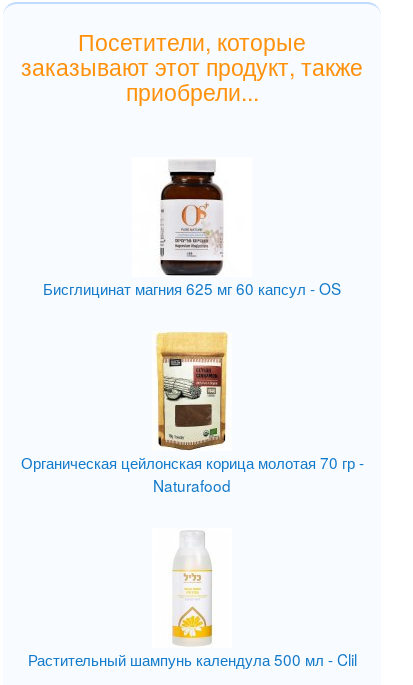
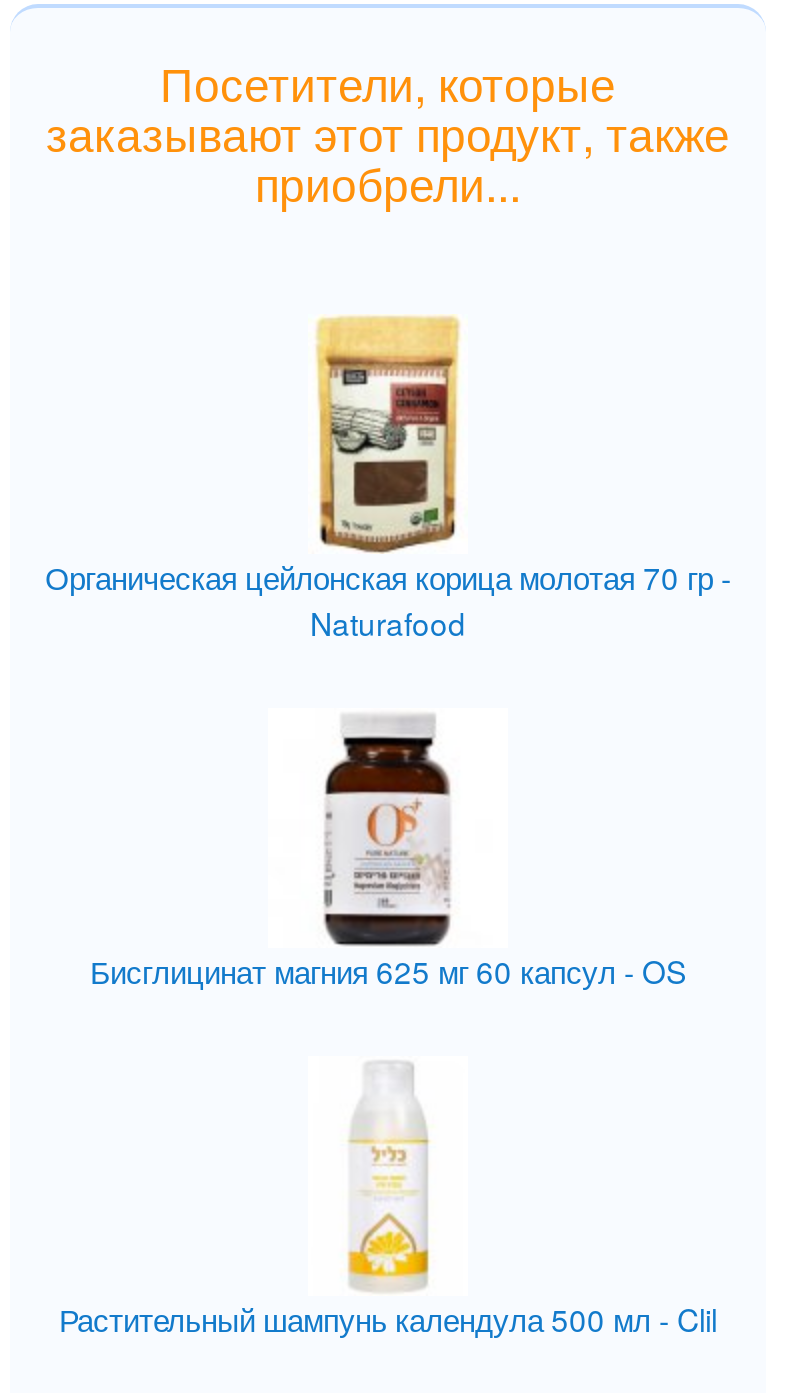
moved [43,160,341,299] -> [90,714,686,992]: [image] | Бисглицинат магния 625 мг 60 капсул - OS
moved [20,331,363,496] -> [45,314,731,645]: [image] | Органическая цейлонская корица молотая 70 гр - | Naturafood

